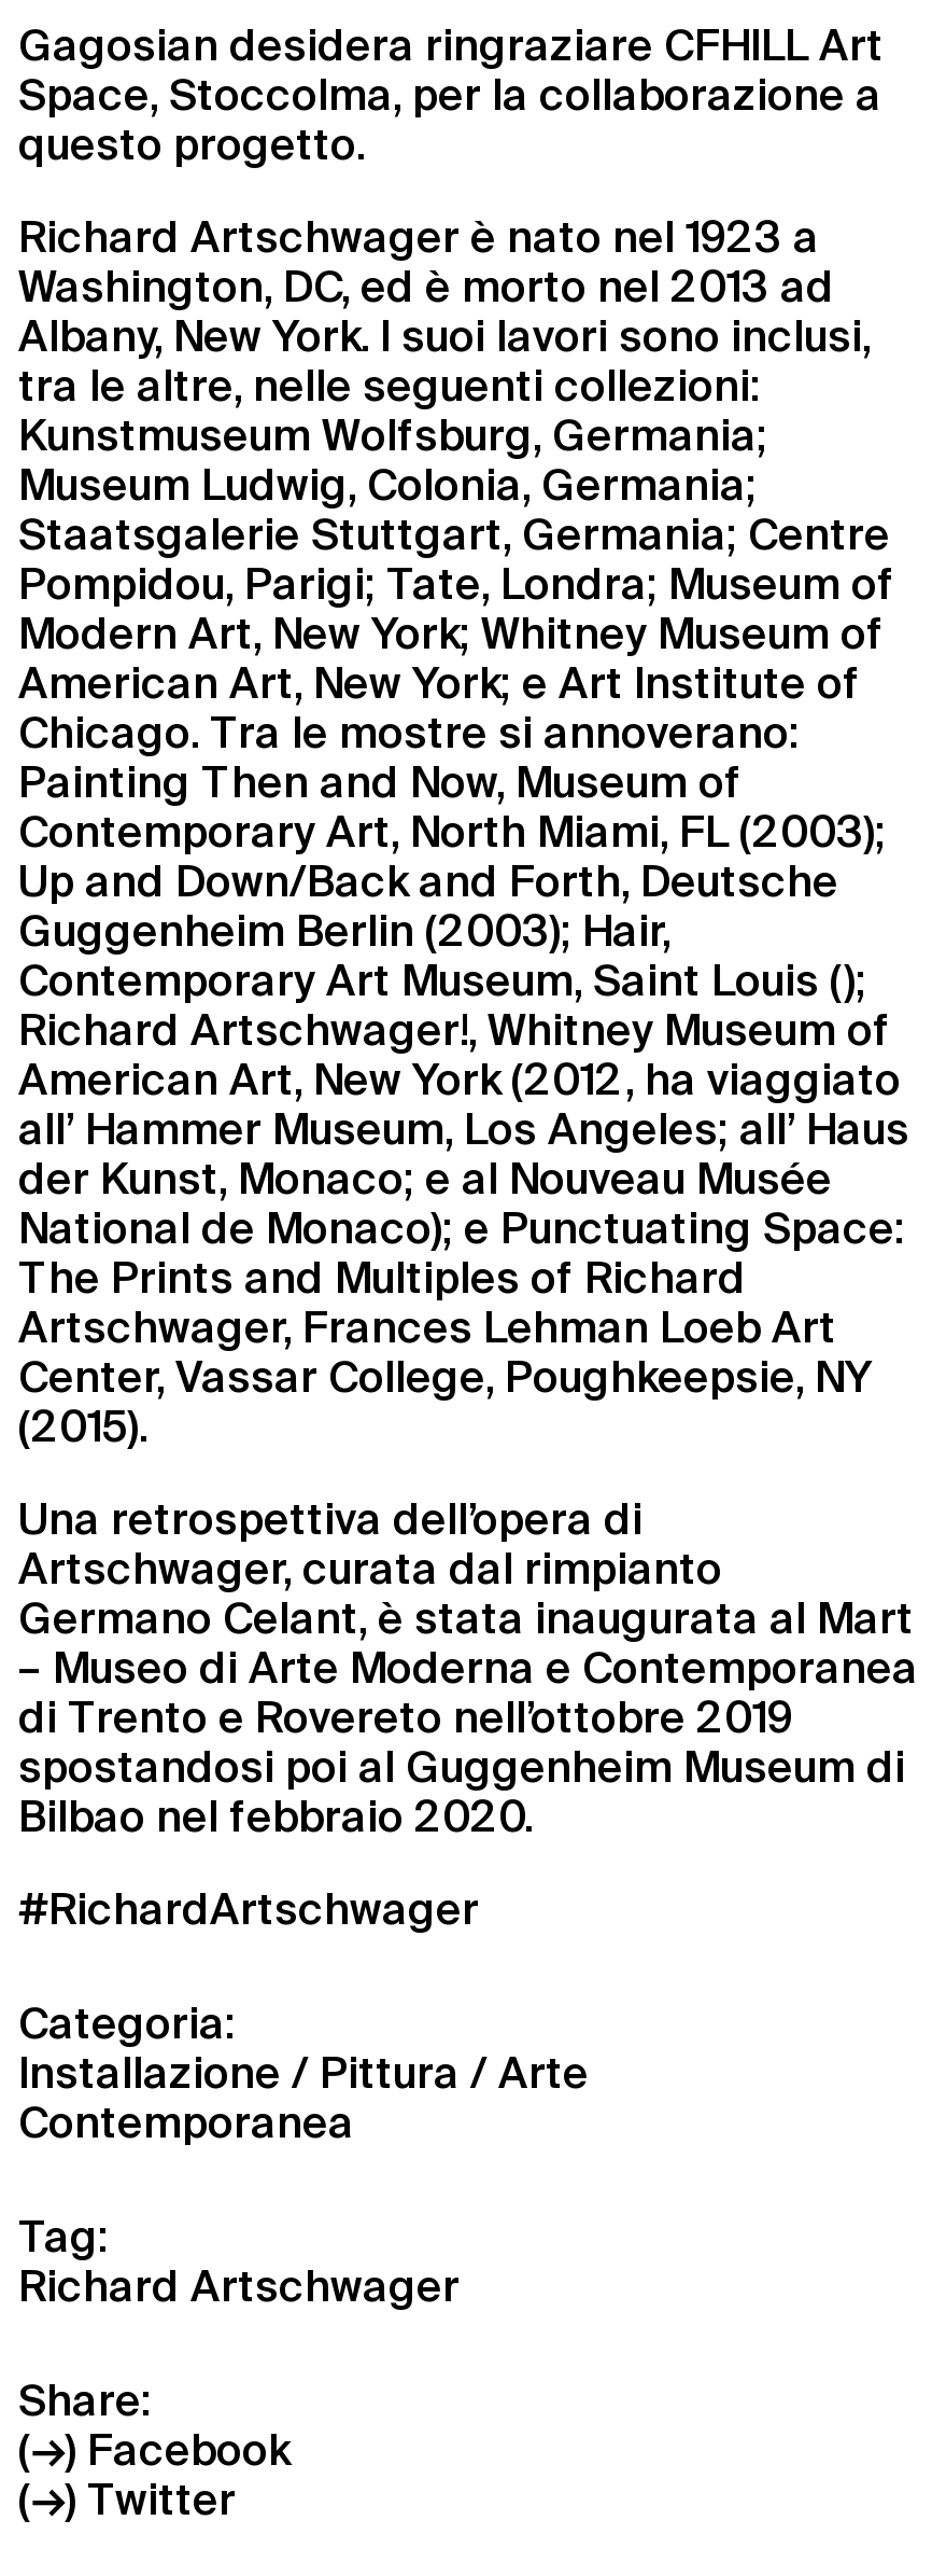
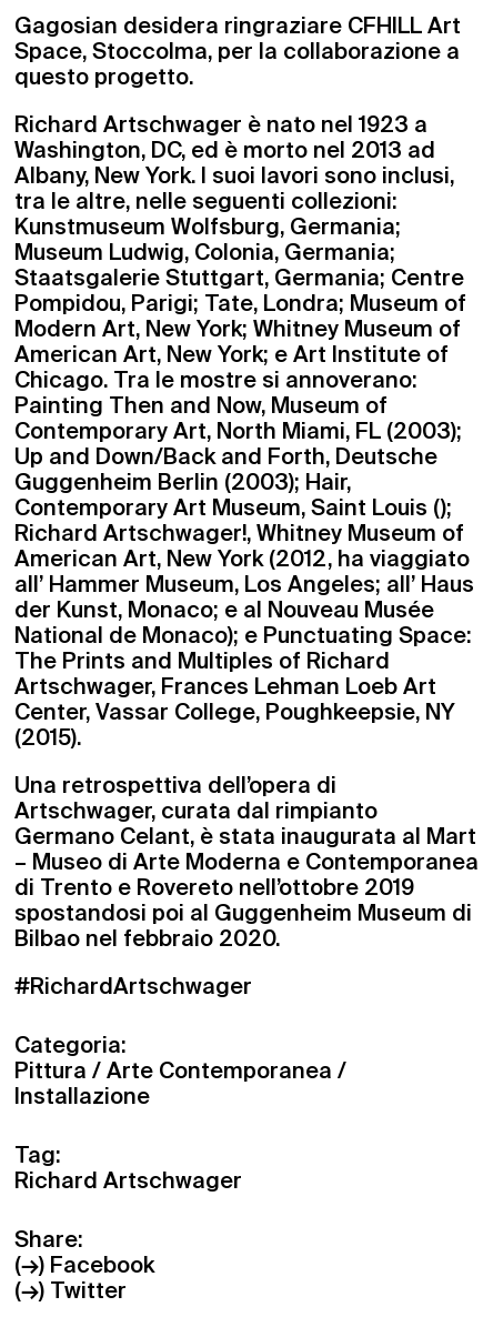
[18,2044,589,2150] Installazione / Pittura / Arte | Contemporanea -> [14,1056,346,1110] Pittura / Arte Contemporanea / | Installazione

